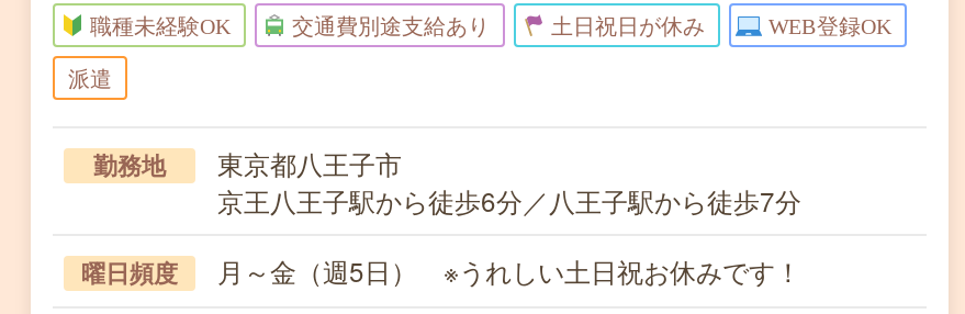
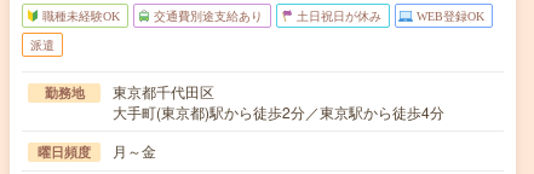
[217,144,801,218] 東京都八王子市 | 京王八王子駅から徒歩6分／八王子駅から徒歩7分 -> [113,81,444,122] 東京都千代田区 | 大手町(東京都)駅から徒歩2分／東京駅から徒歩4分
[217,251,801,289] 月～金（週5日） ※うれしい土日祝お休みです！ -> [113,140,156,161] 月～金

